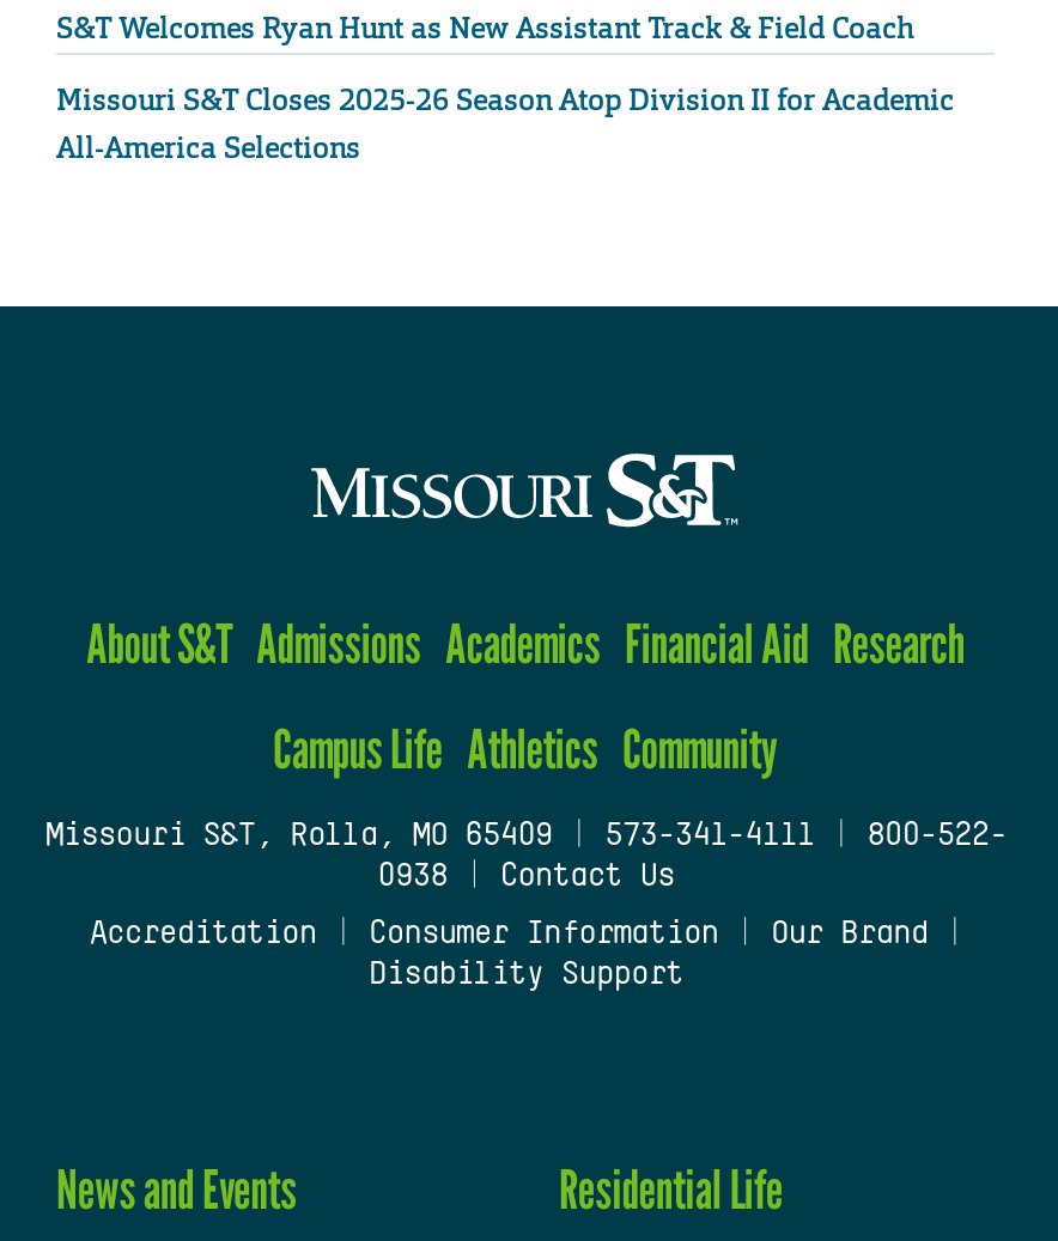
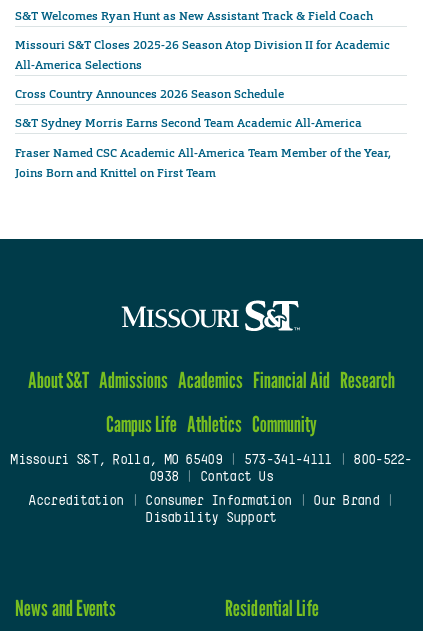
none -> [15,86,391,181] Cross Country Announces 2026 Season Schedule | S&T Sydney Morris Earns Second Team Academic All-America | Fraser Named CSC Academic All-America Team Member of the Year, | Joins Born and Knittel on First Team

